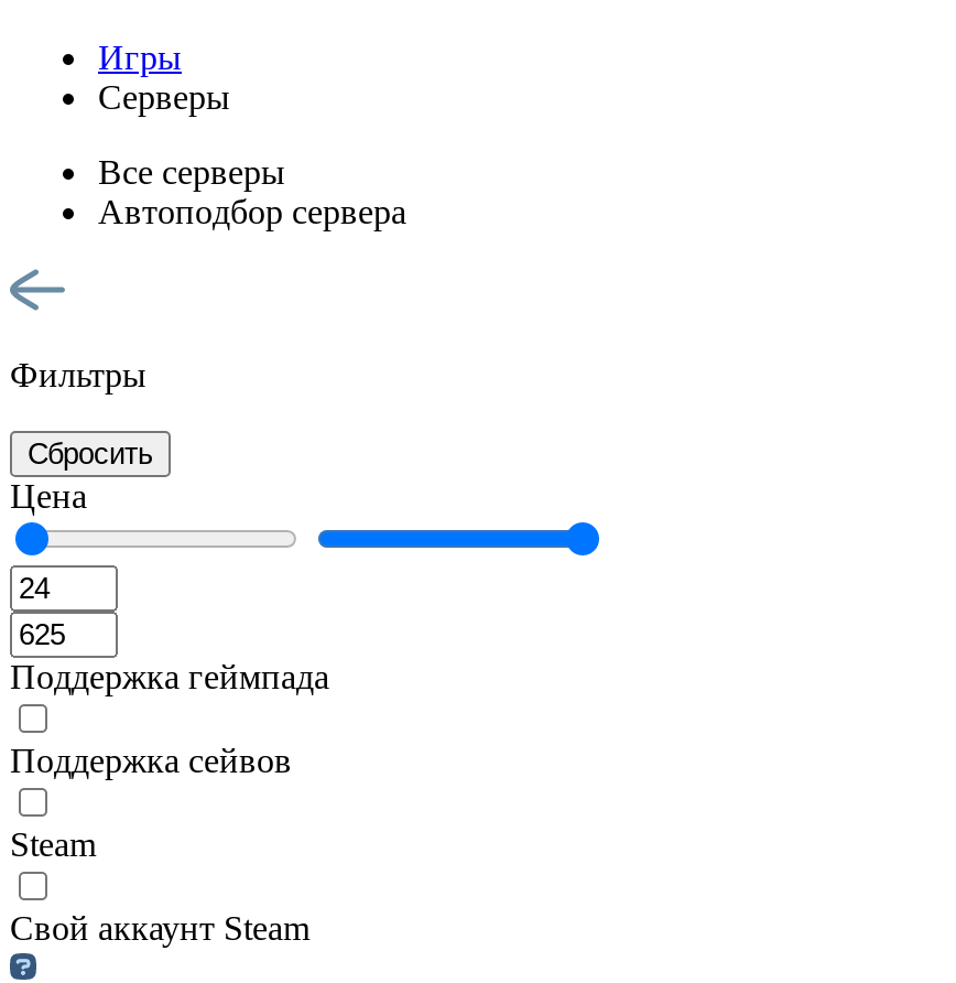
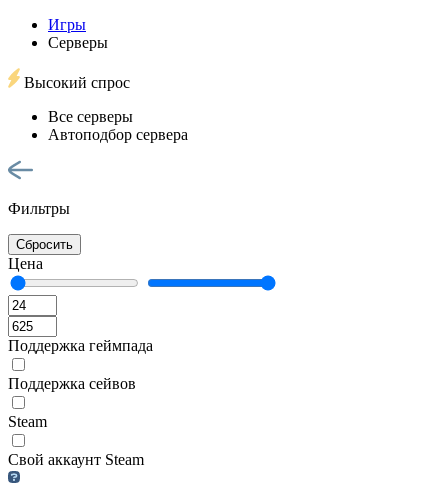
none -> [20,74,130,91] Высокий спрос

